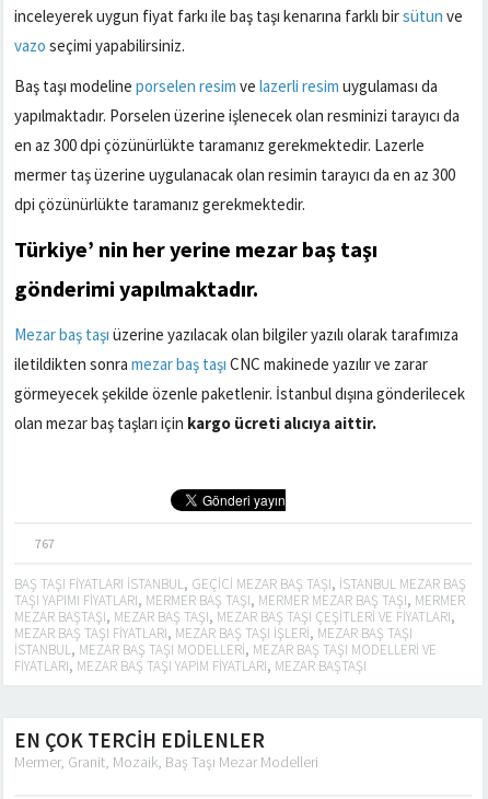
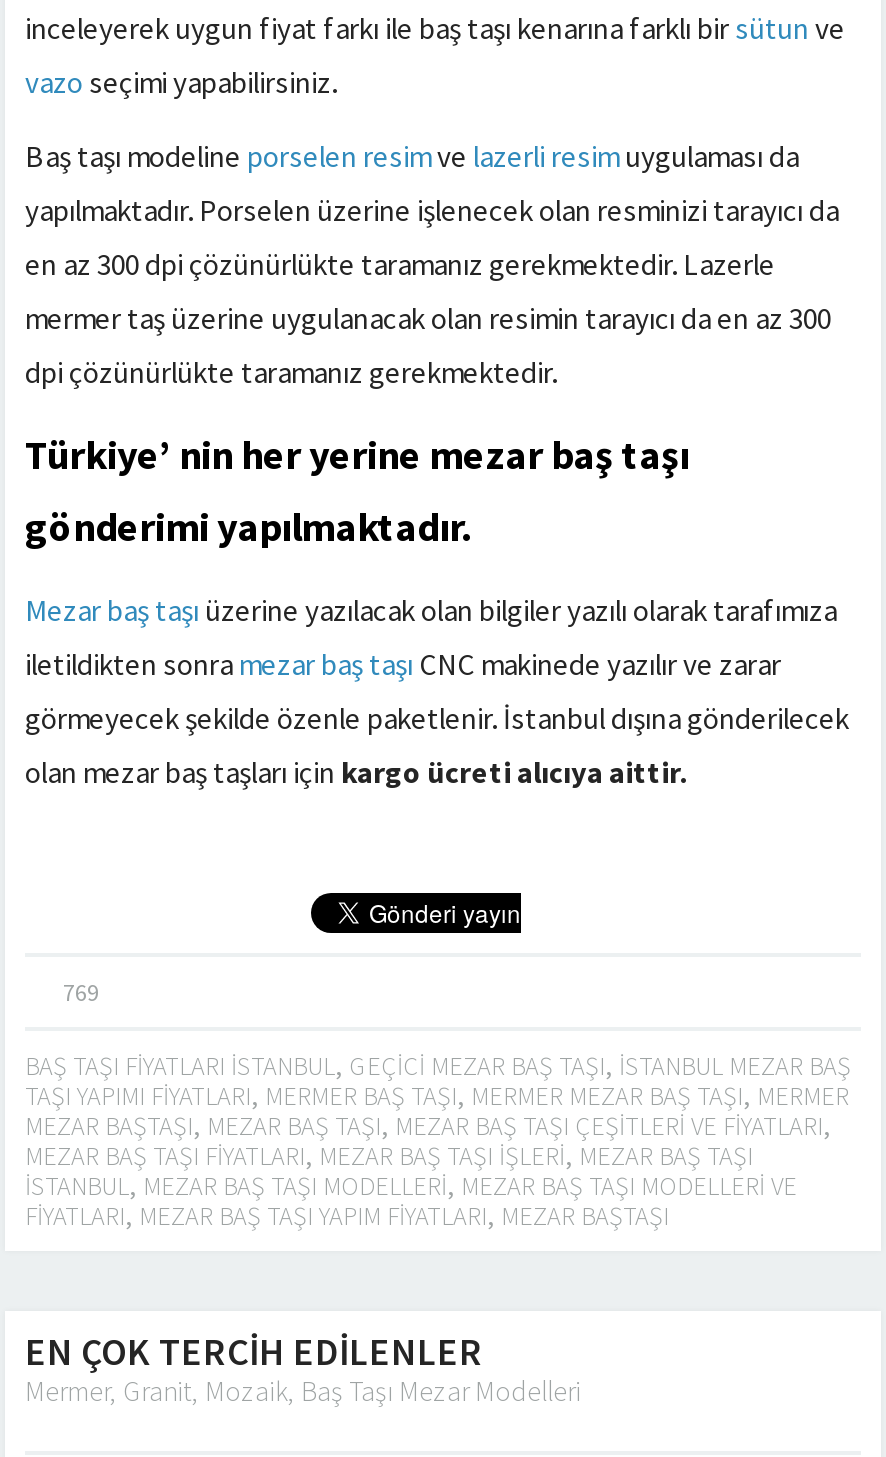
[35,535,55,552] 767 -> [63,977,99,1007] 769

